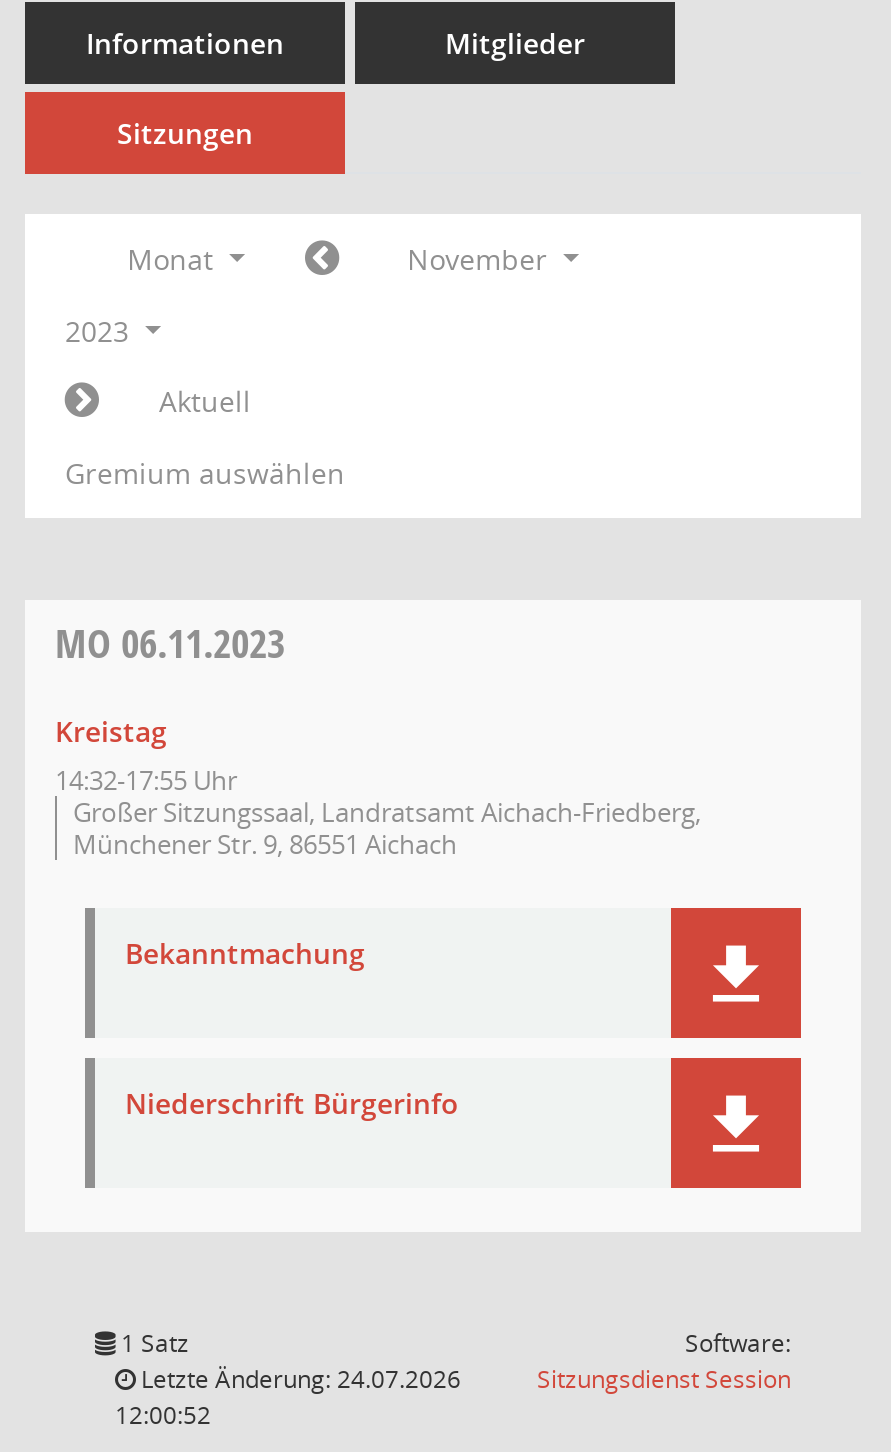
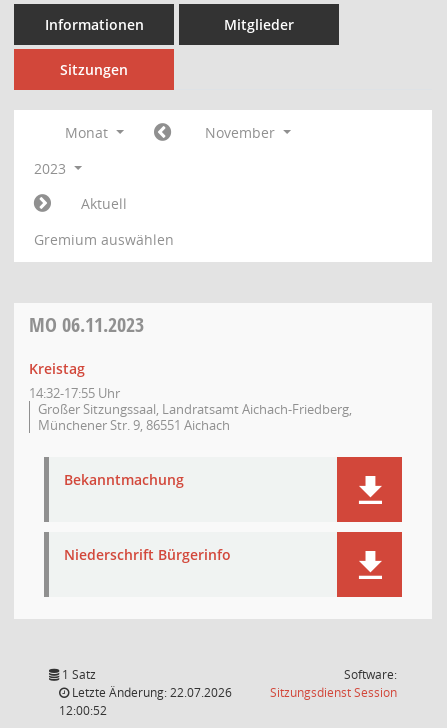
[135,1362,461,1396] Letzte Änderung: 24.07.2026 -> [69,684,232,701] Letzte Änderung: 22.07.2026

